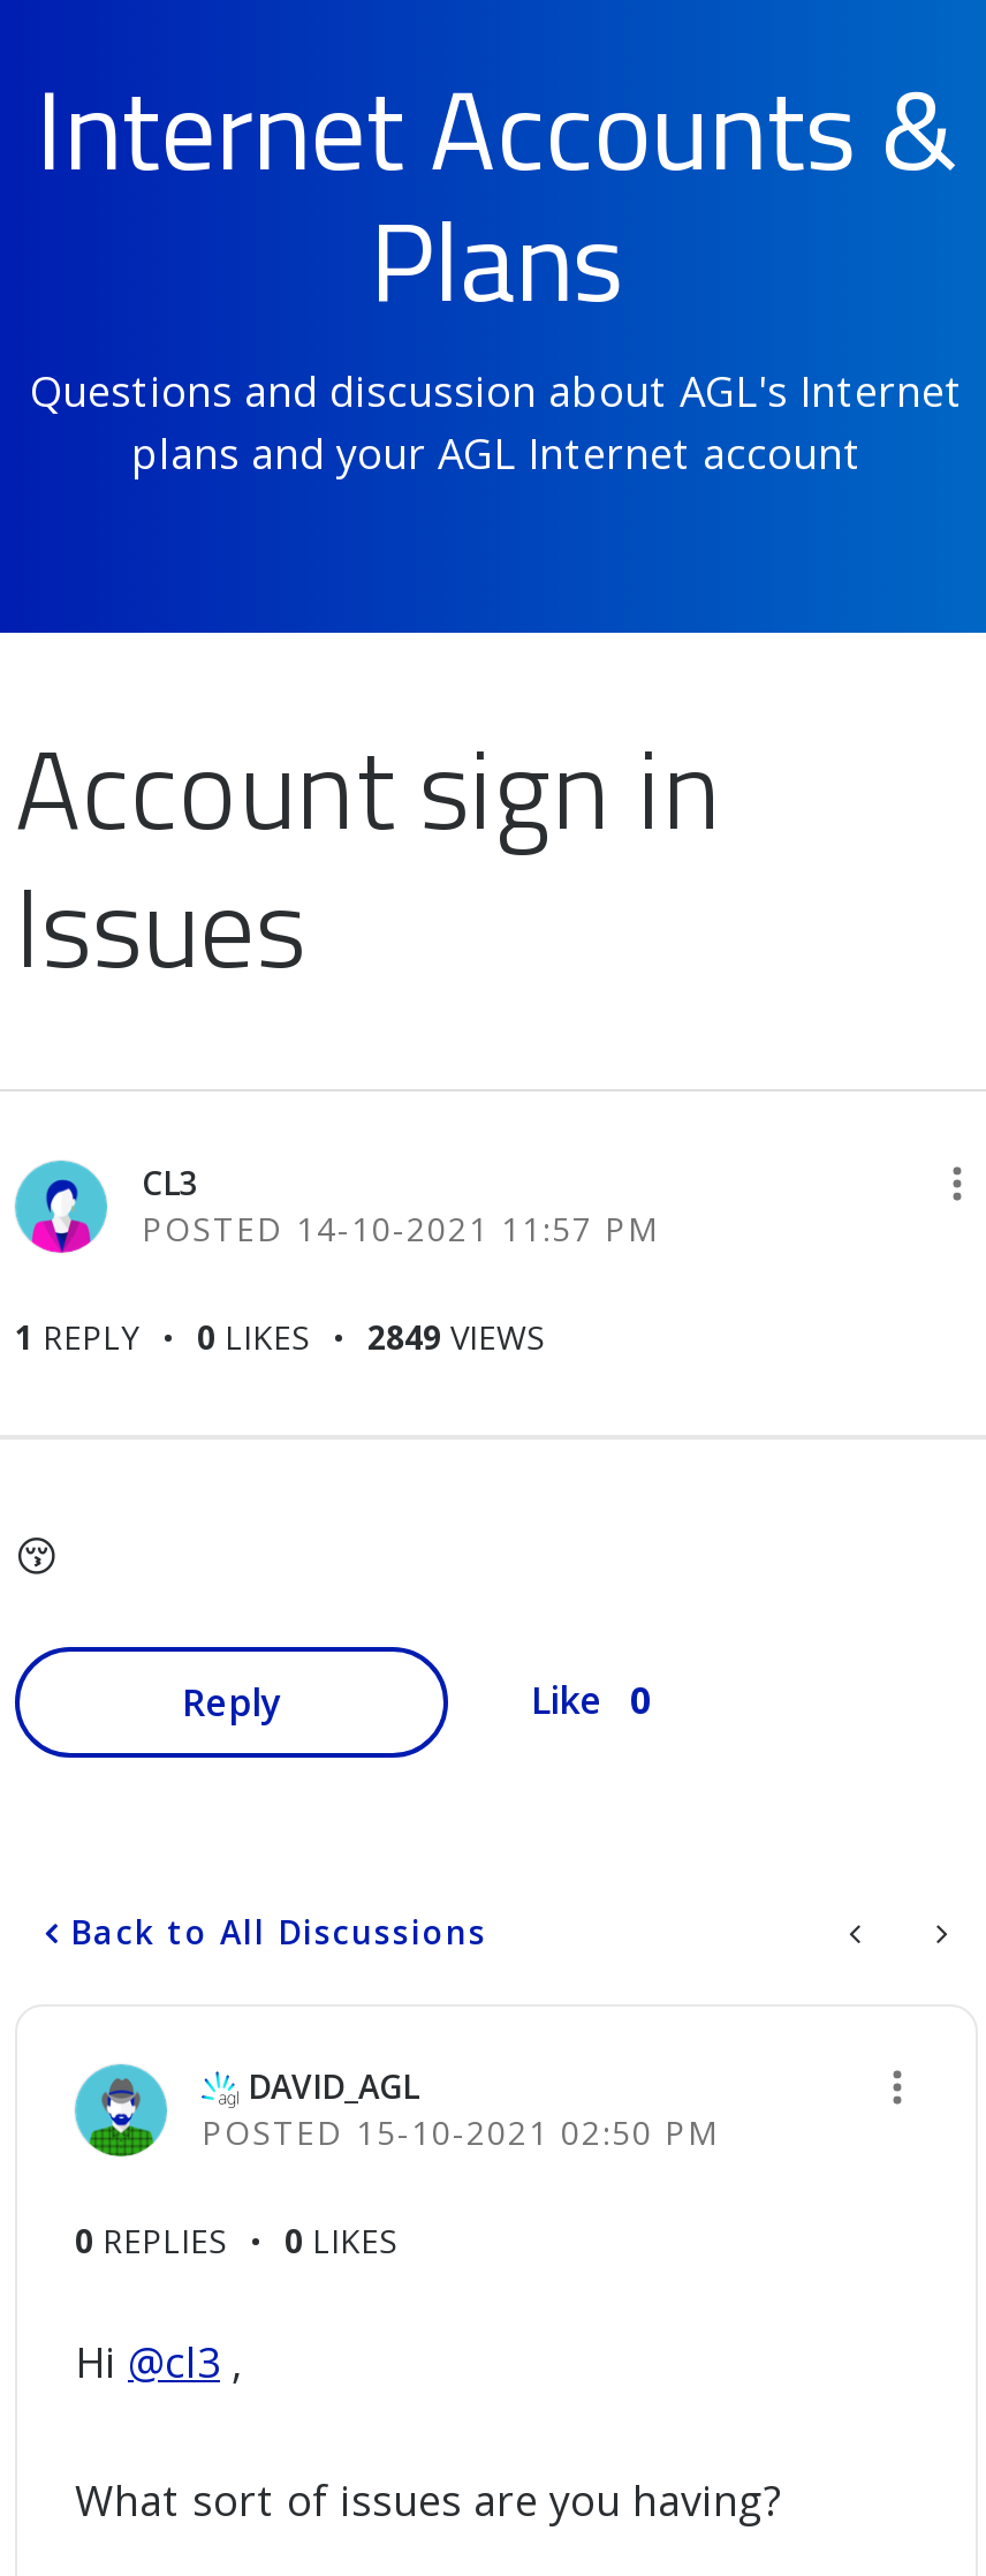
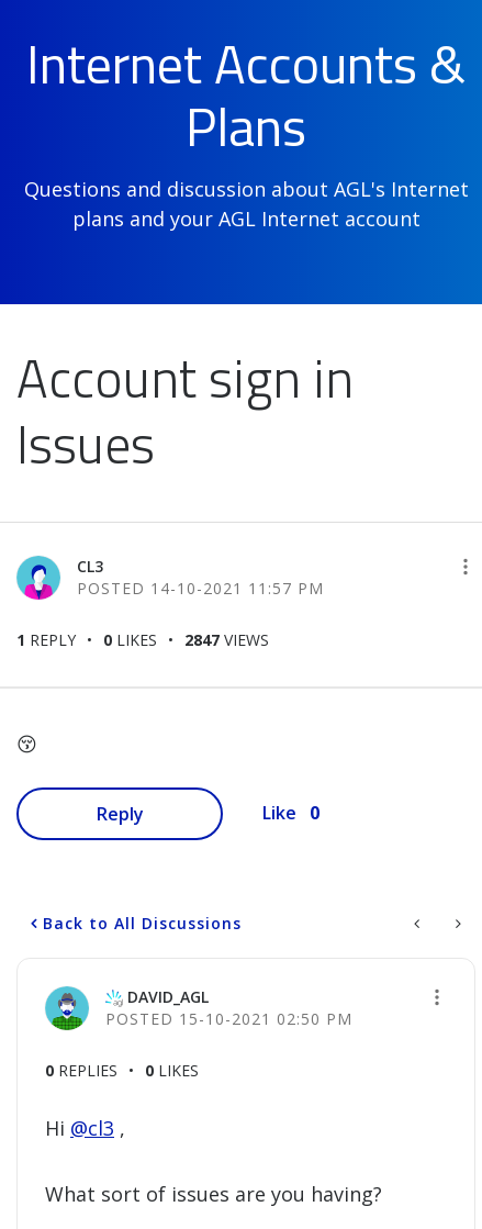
[15,1315,545,1359] 1 REPLY 0 LIKES 2849 VIEWS -> [16,629,269,650] 1 REPLY 0 LIKES 2847 VIEWS

